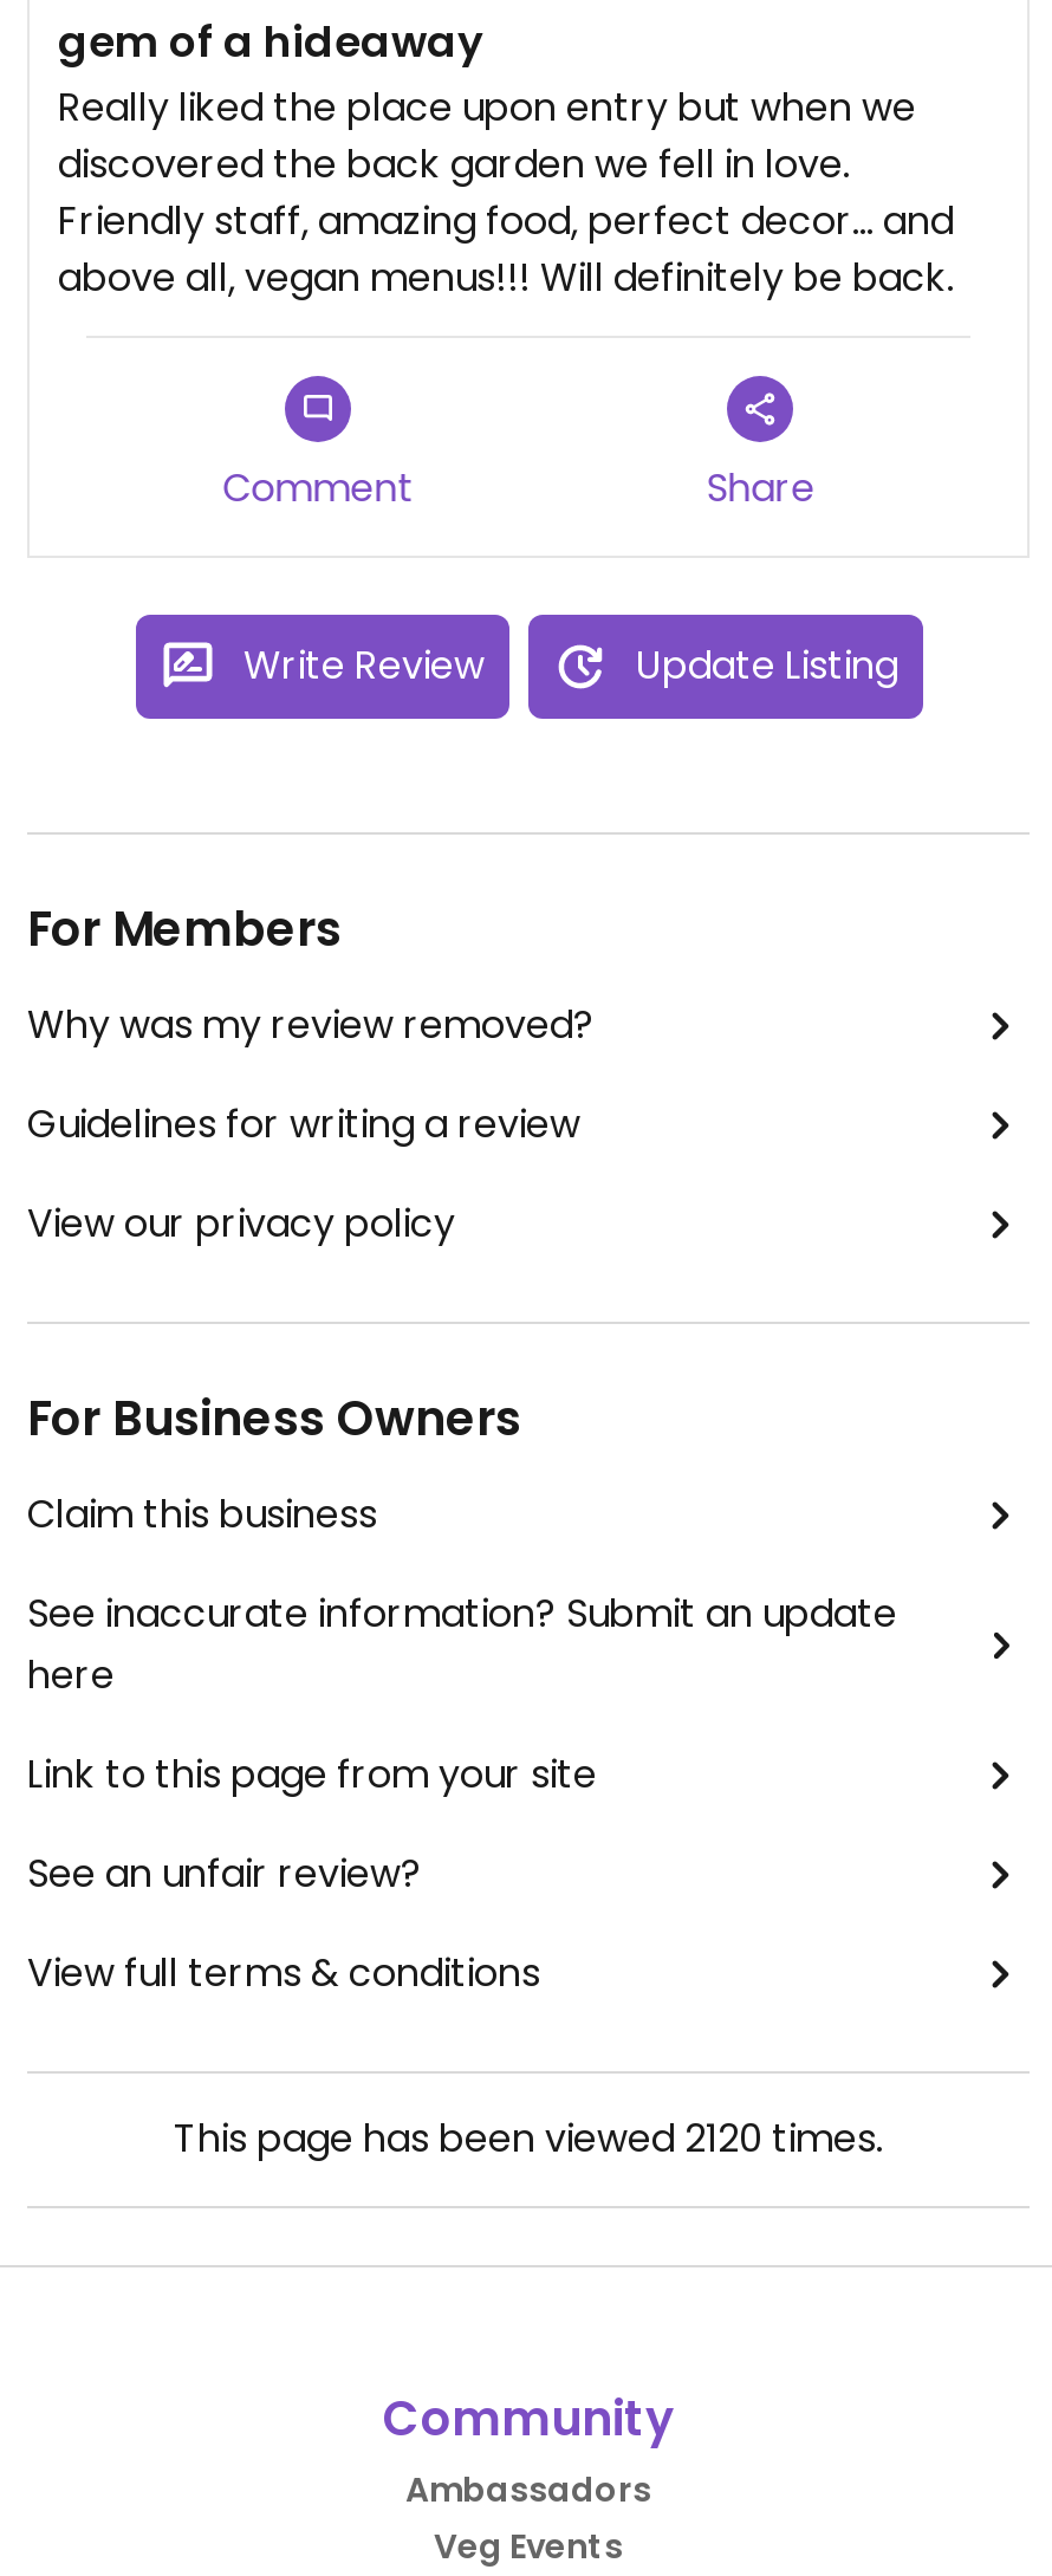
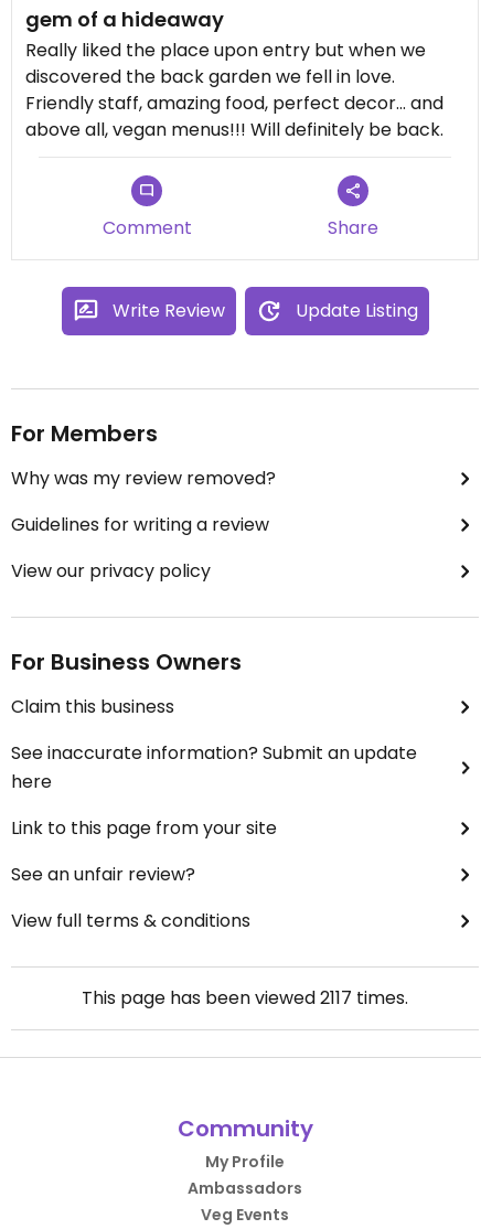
[174,2111,883,2166] This page has been viewed 2120 times. -> [82,986,408,1011] This page has been viewed 2117 times.
none -> [205,1151,285,1173] My Profile

